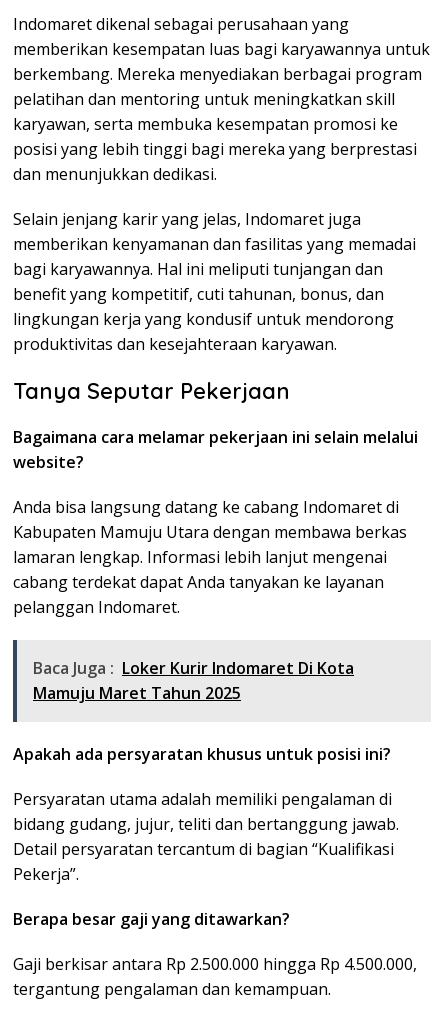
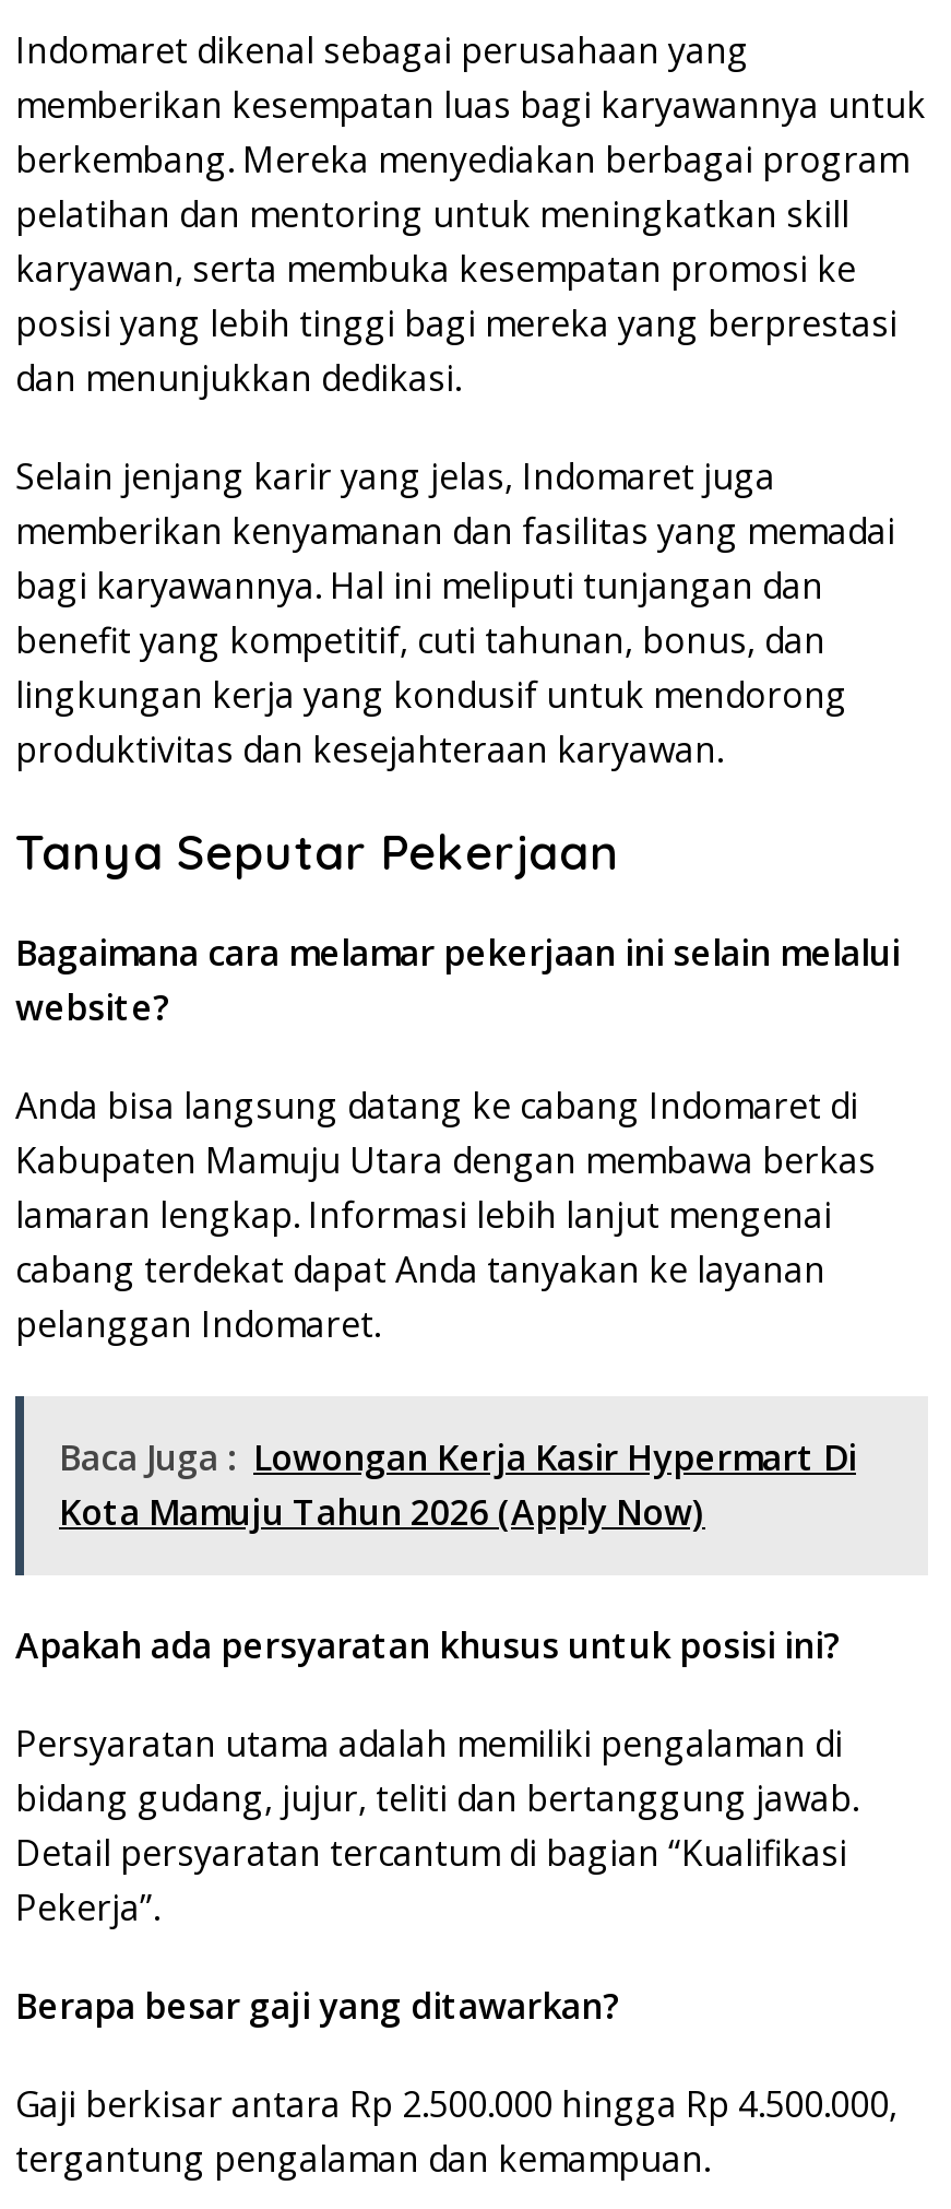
[33,657,354,704] Baca Juga : Loker Kurir Indomaret Di Kota | Mamuju Maret Tahun 2025 -> [59,1434,856,1537] Baca Juga : Lowongan Kerja Kasir Hypermart Di | Kota Mamuju Tahun 2026 (Apply Now)

